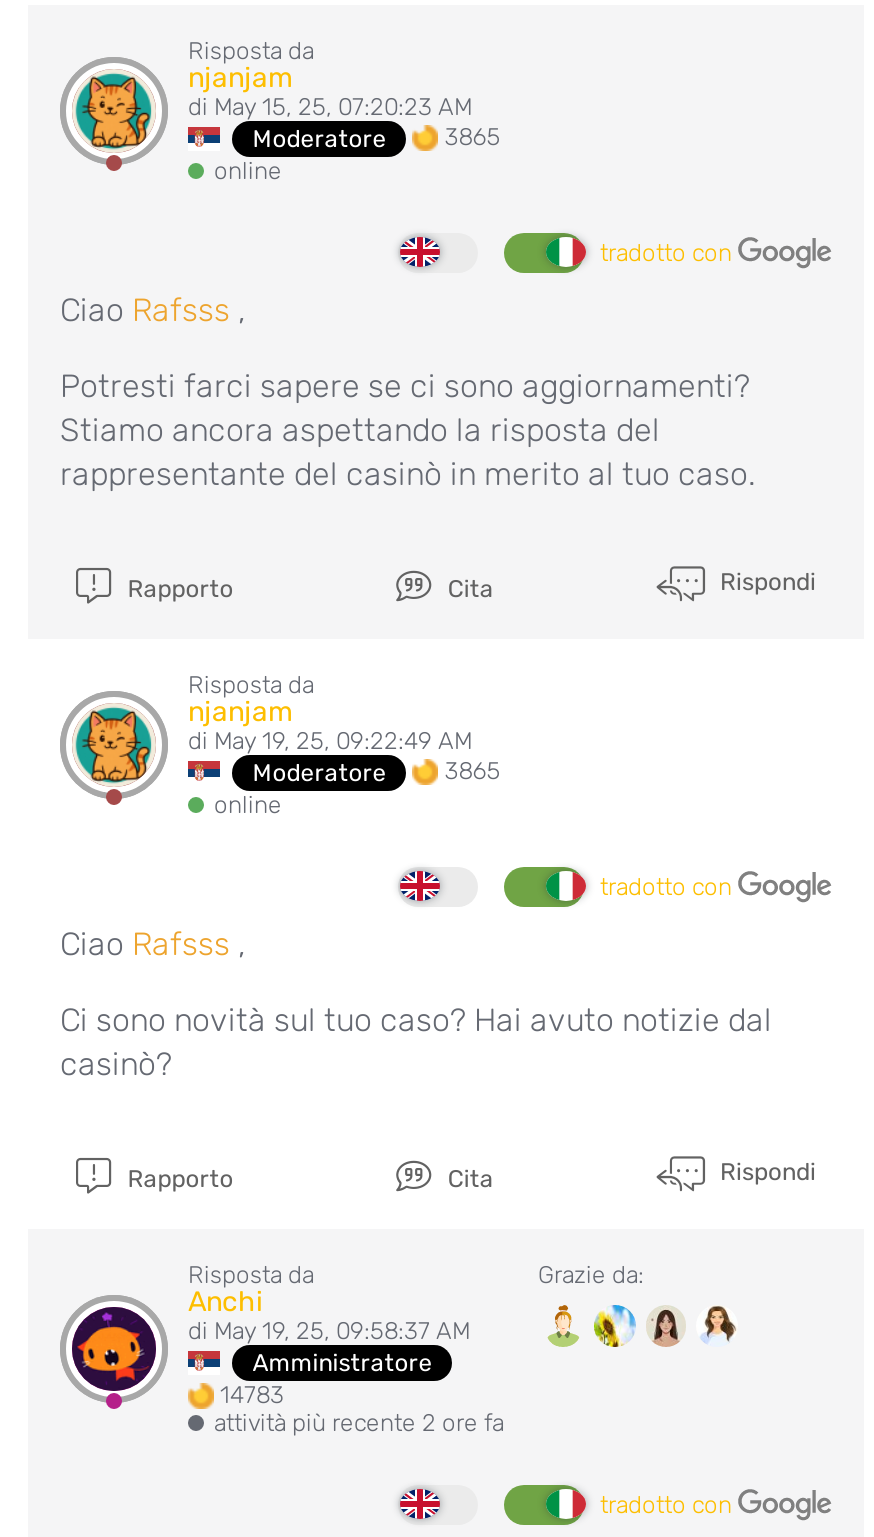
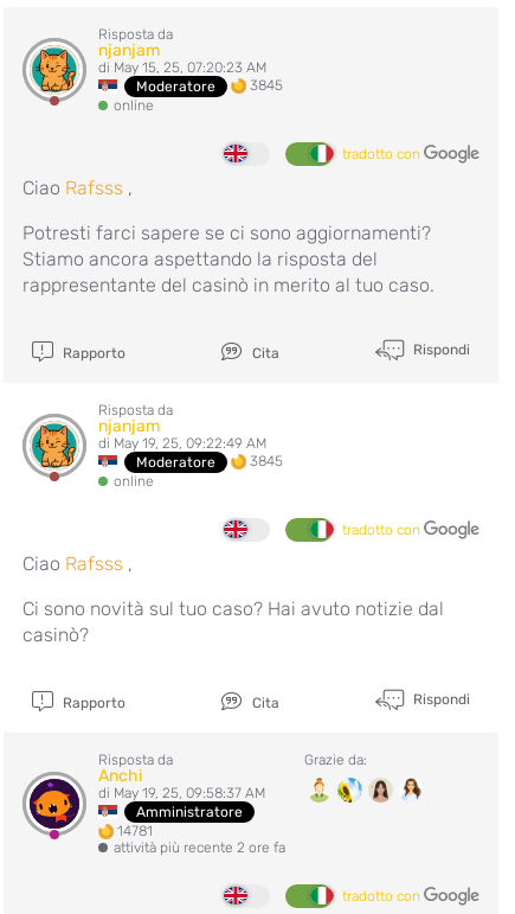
[444,123,500,151] 3865 -> [250,77,283,94] 3845
[444,757,500,785] 3865 -> [250,453,283,470] 3845
[220,1381,284,1409] 14783 -> [117,823,153,839] 14781

